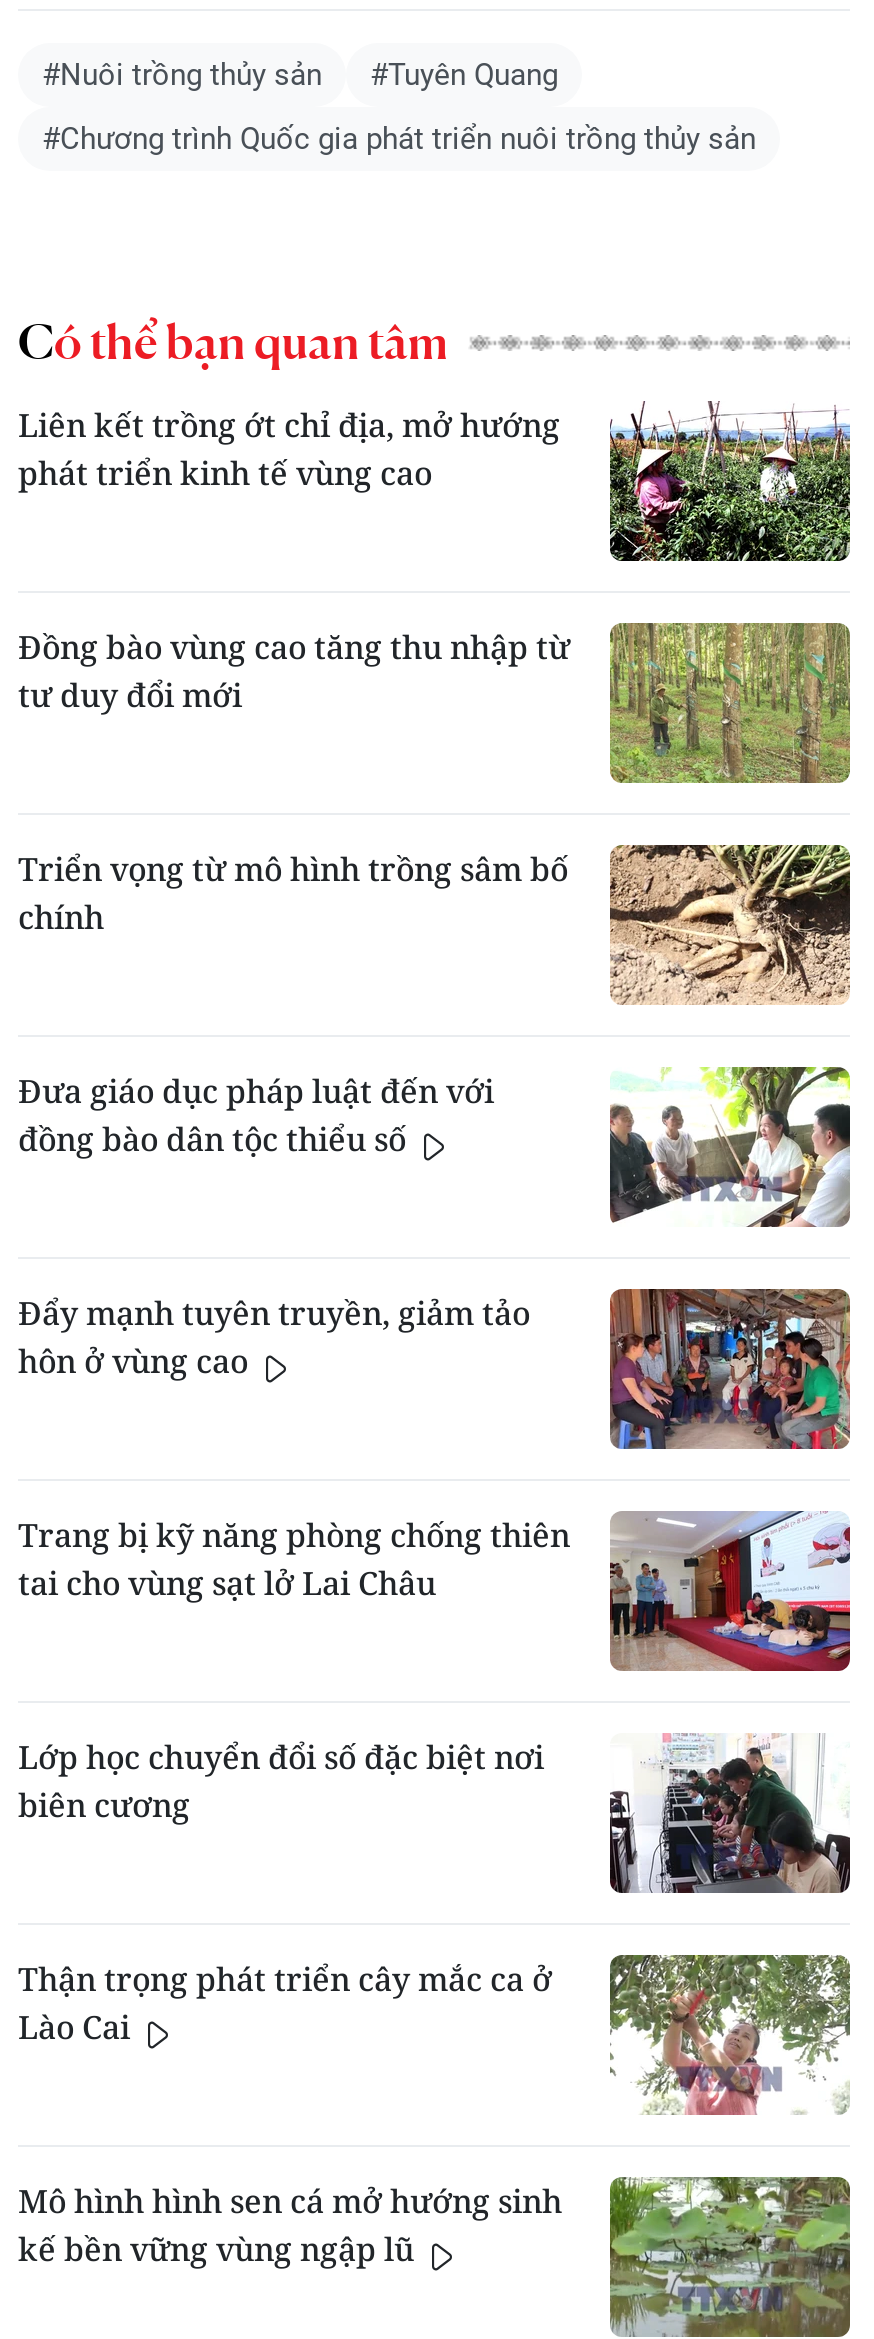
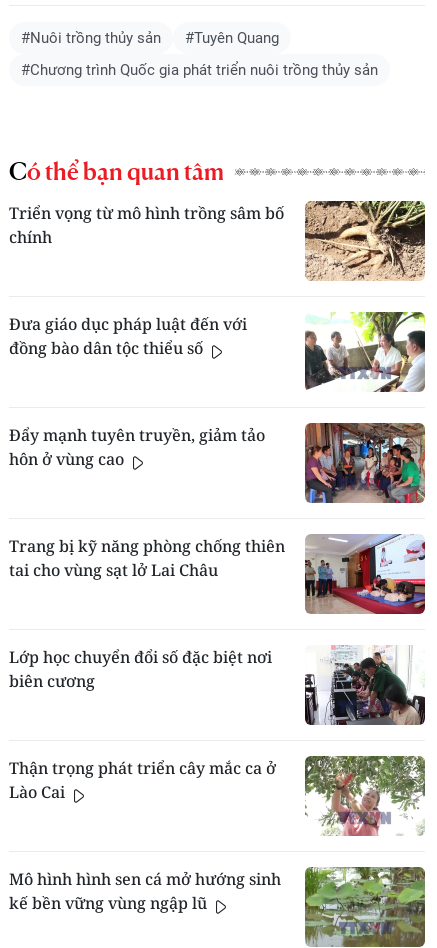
[18,401,852,563] [image] | Liên kết trồng ớt chỉ địa, mở hướng | phát triển kinh tế vùng cao -> none
[18,621,852,785] [image] | Đồng bào vùng cao tăng thu nhập từ | tư duy đổi mới -> none

